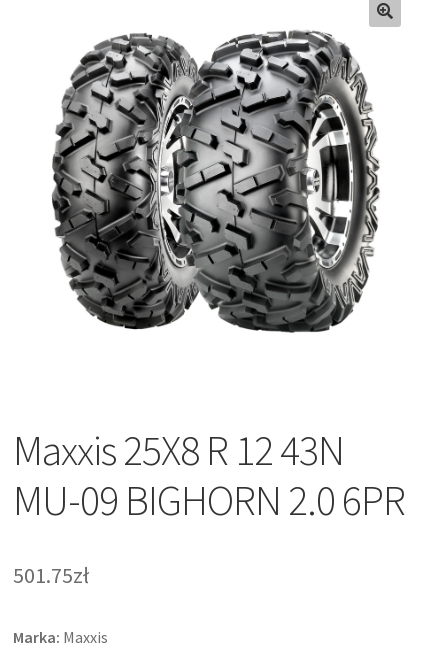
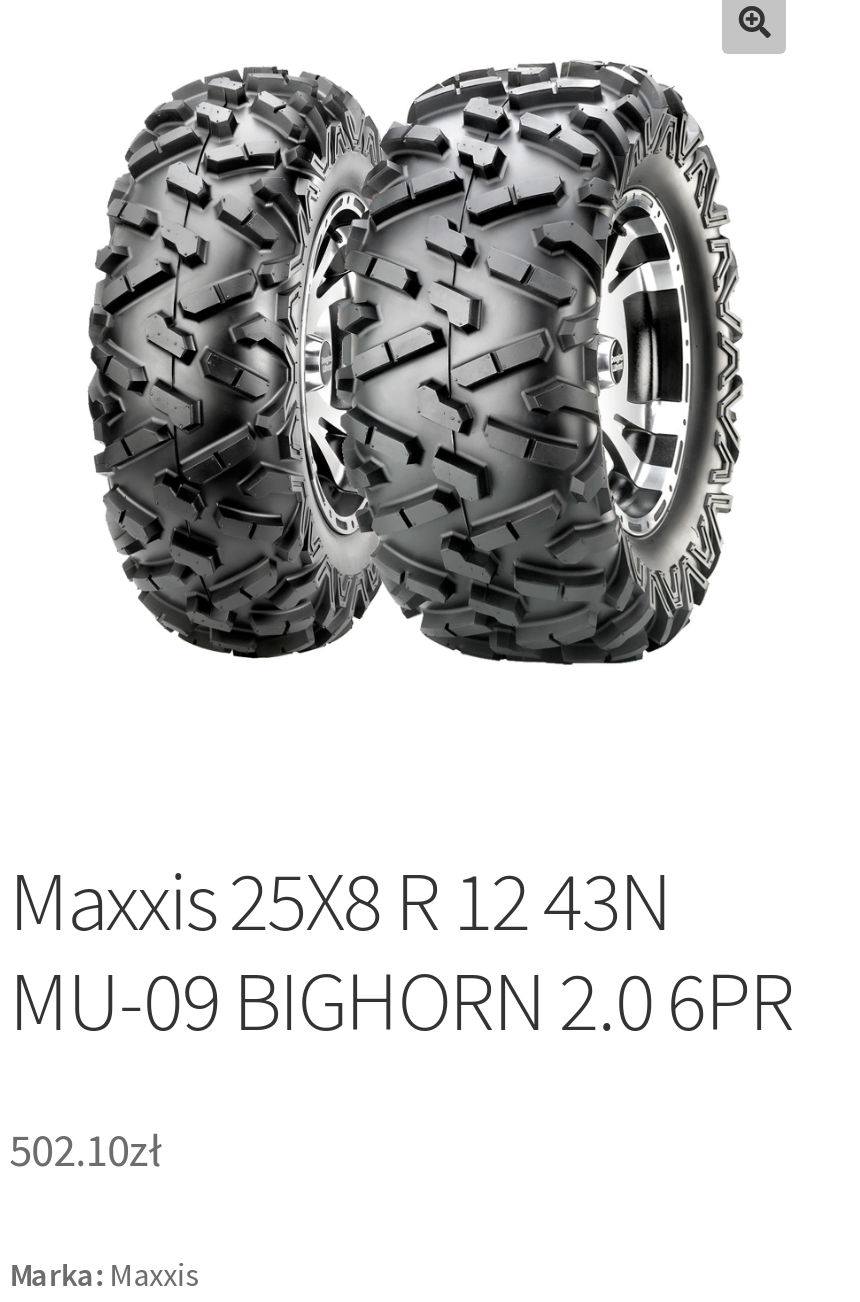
[13,561,89,589] 501.75zł -> [9,1123,161,1179] 502.10zł

